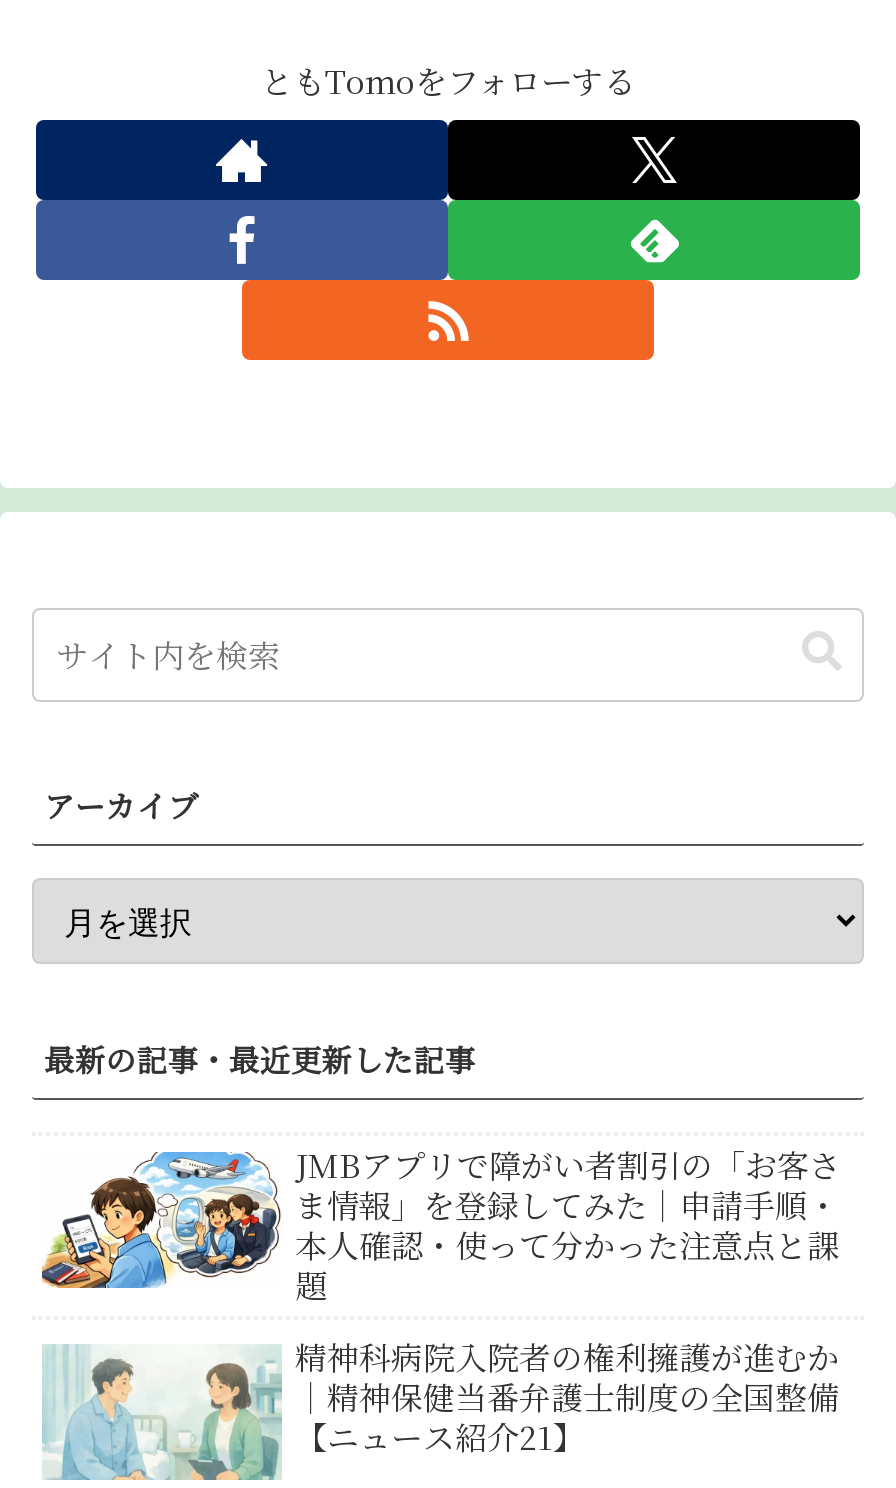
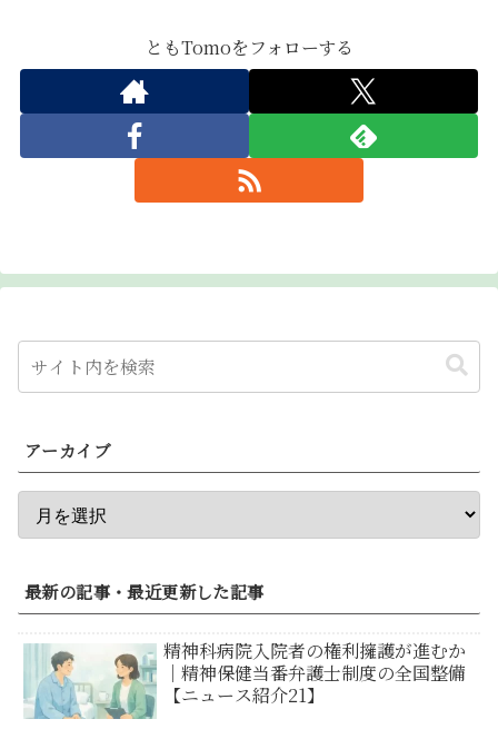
[40,1143,841,1309] [image] | JMBアプリで障がい者割引の「お客さ | ま情報」を登録してみた｜申請手順・ | 本人確認・使って分かった注意点と課 | 題 -> none

